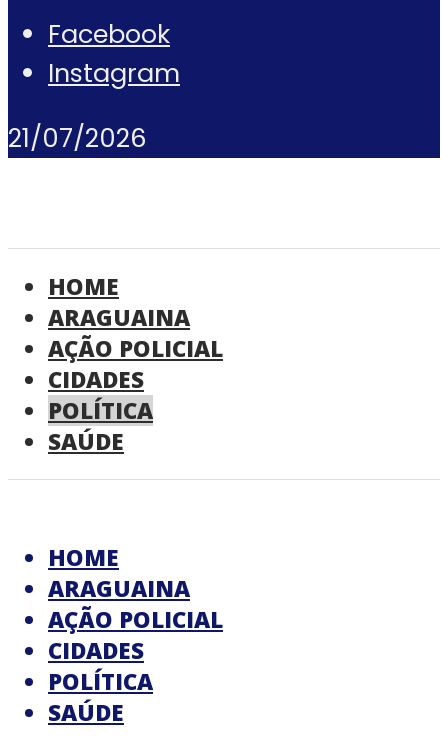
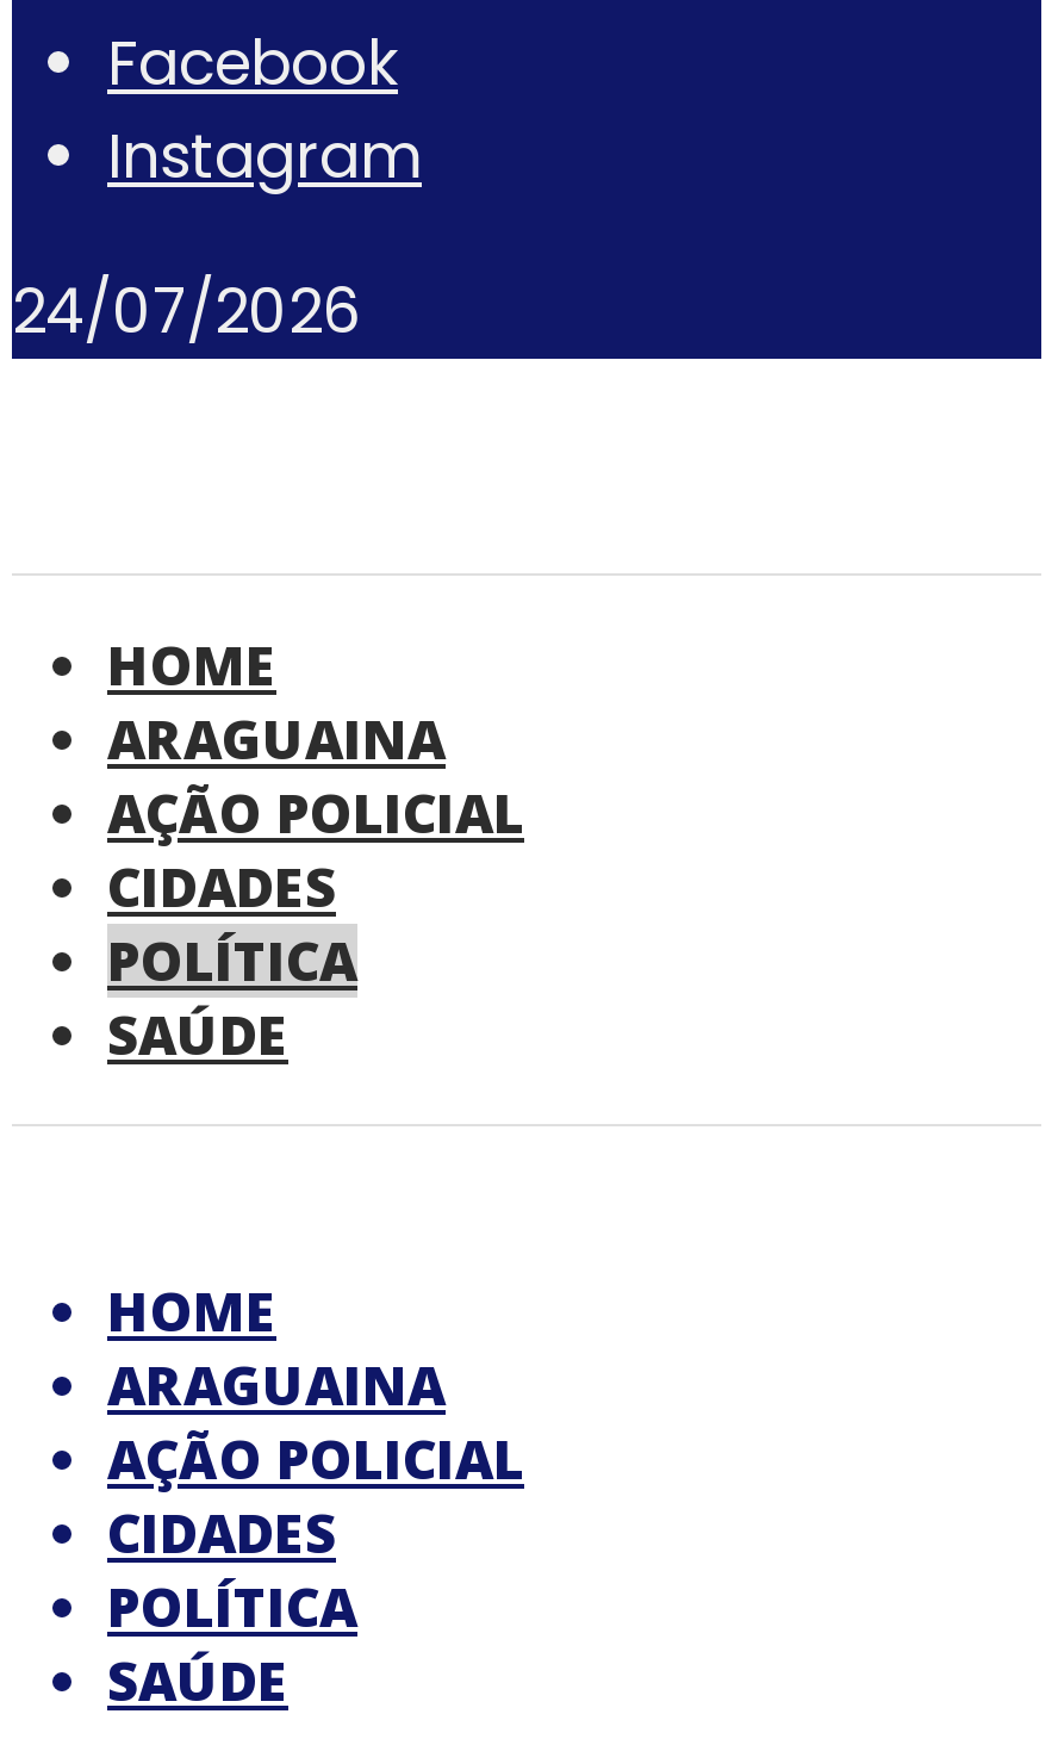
[8,120,147,156] 21/07/2026 -> [12,267,362,353] 24/07/2026

